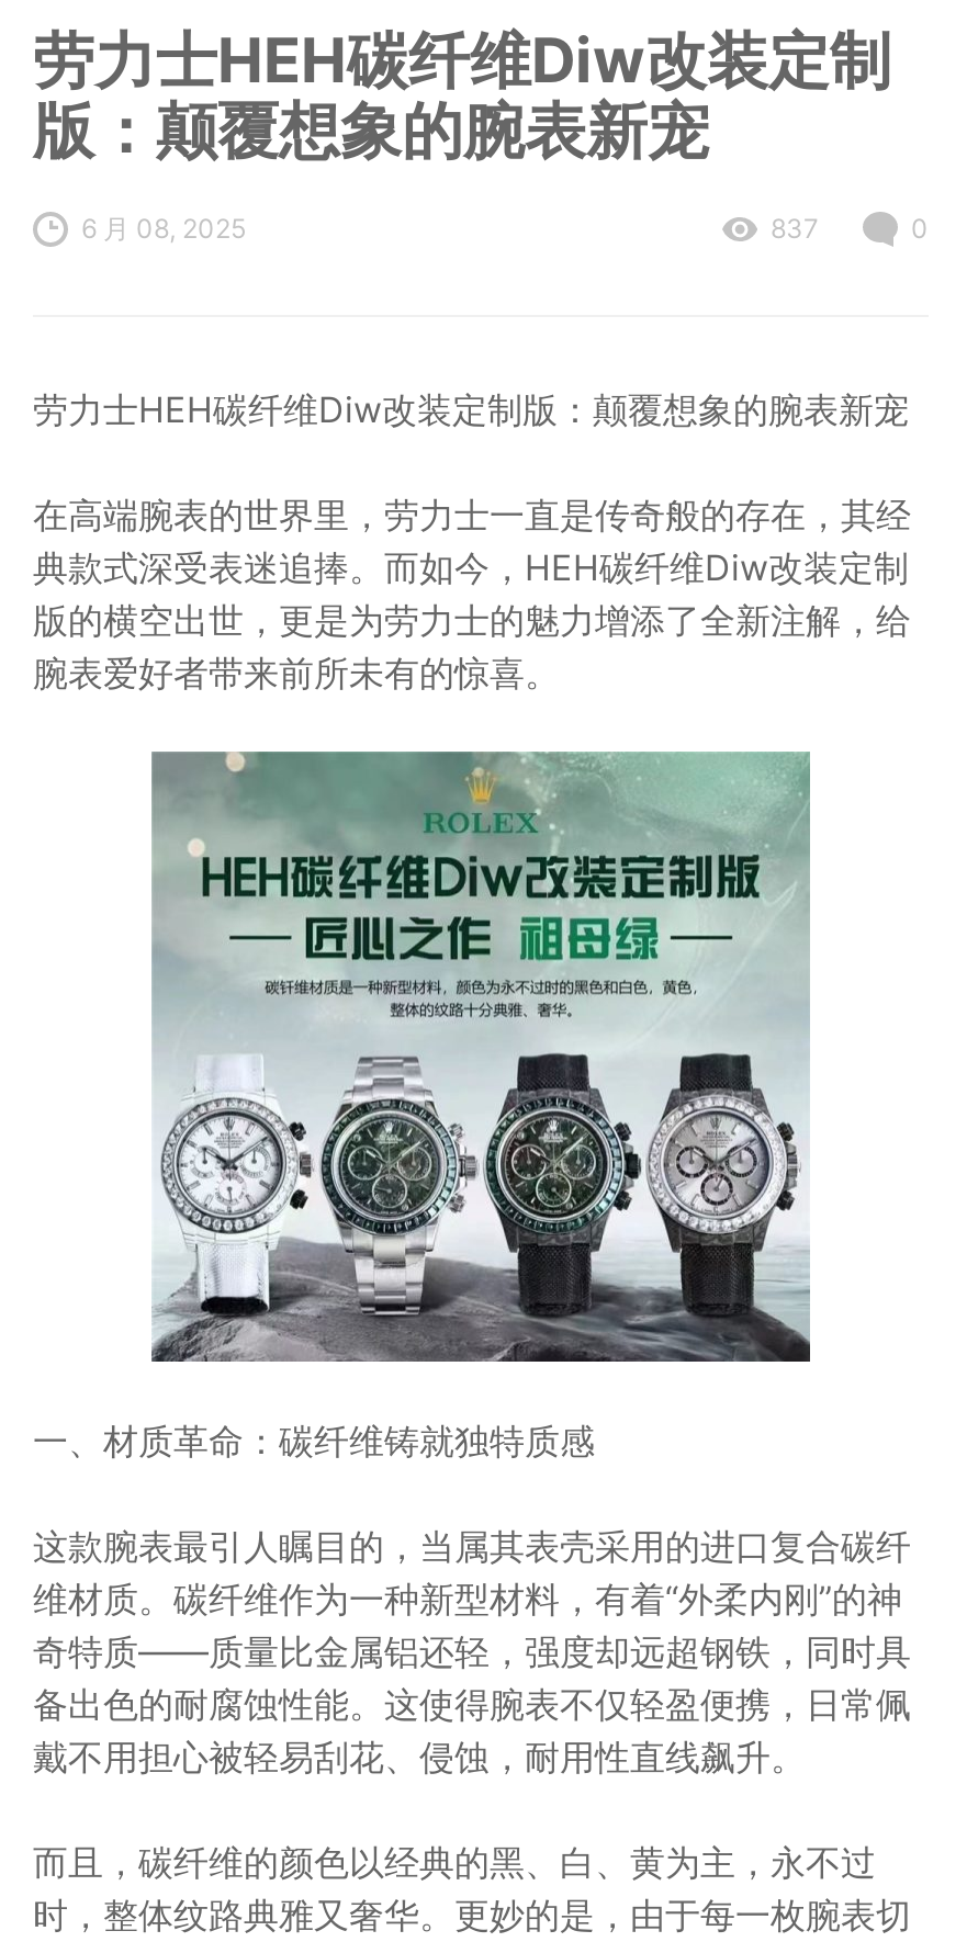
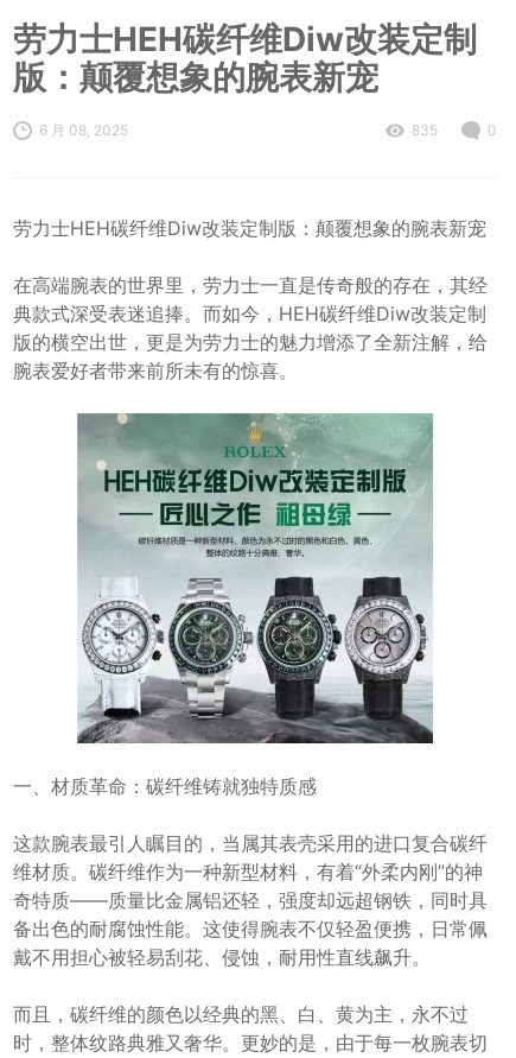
[771,212,819,245] 837 -> [412,121,438,139] 835

